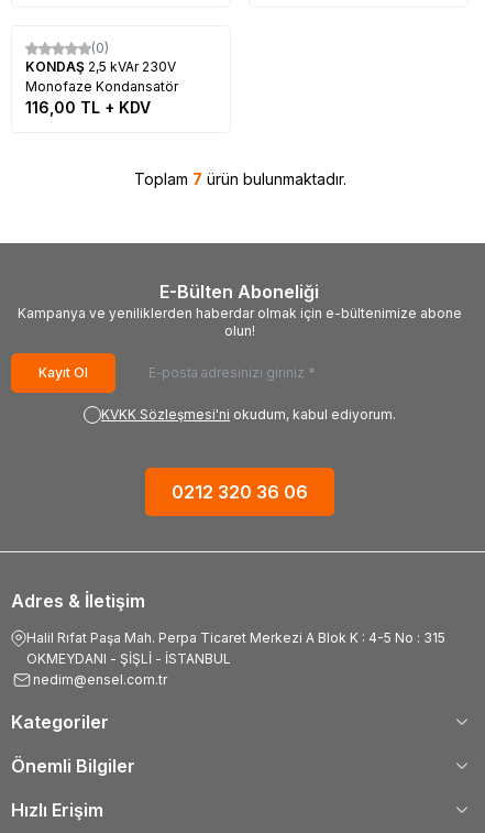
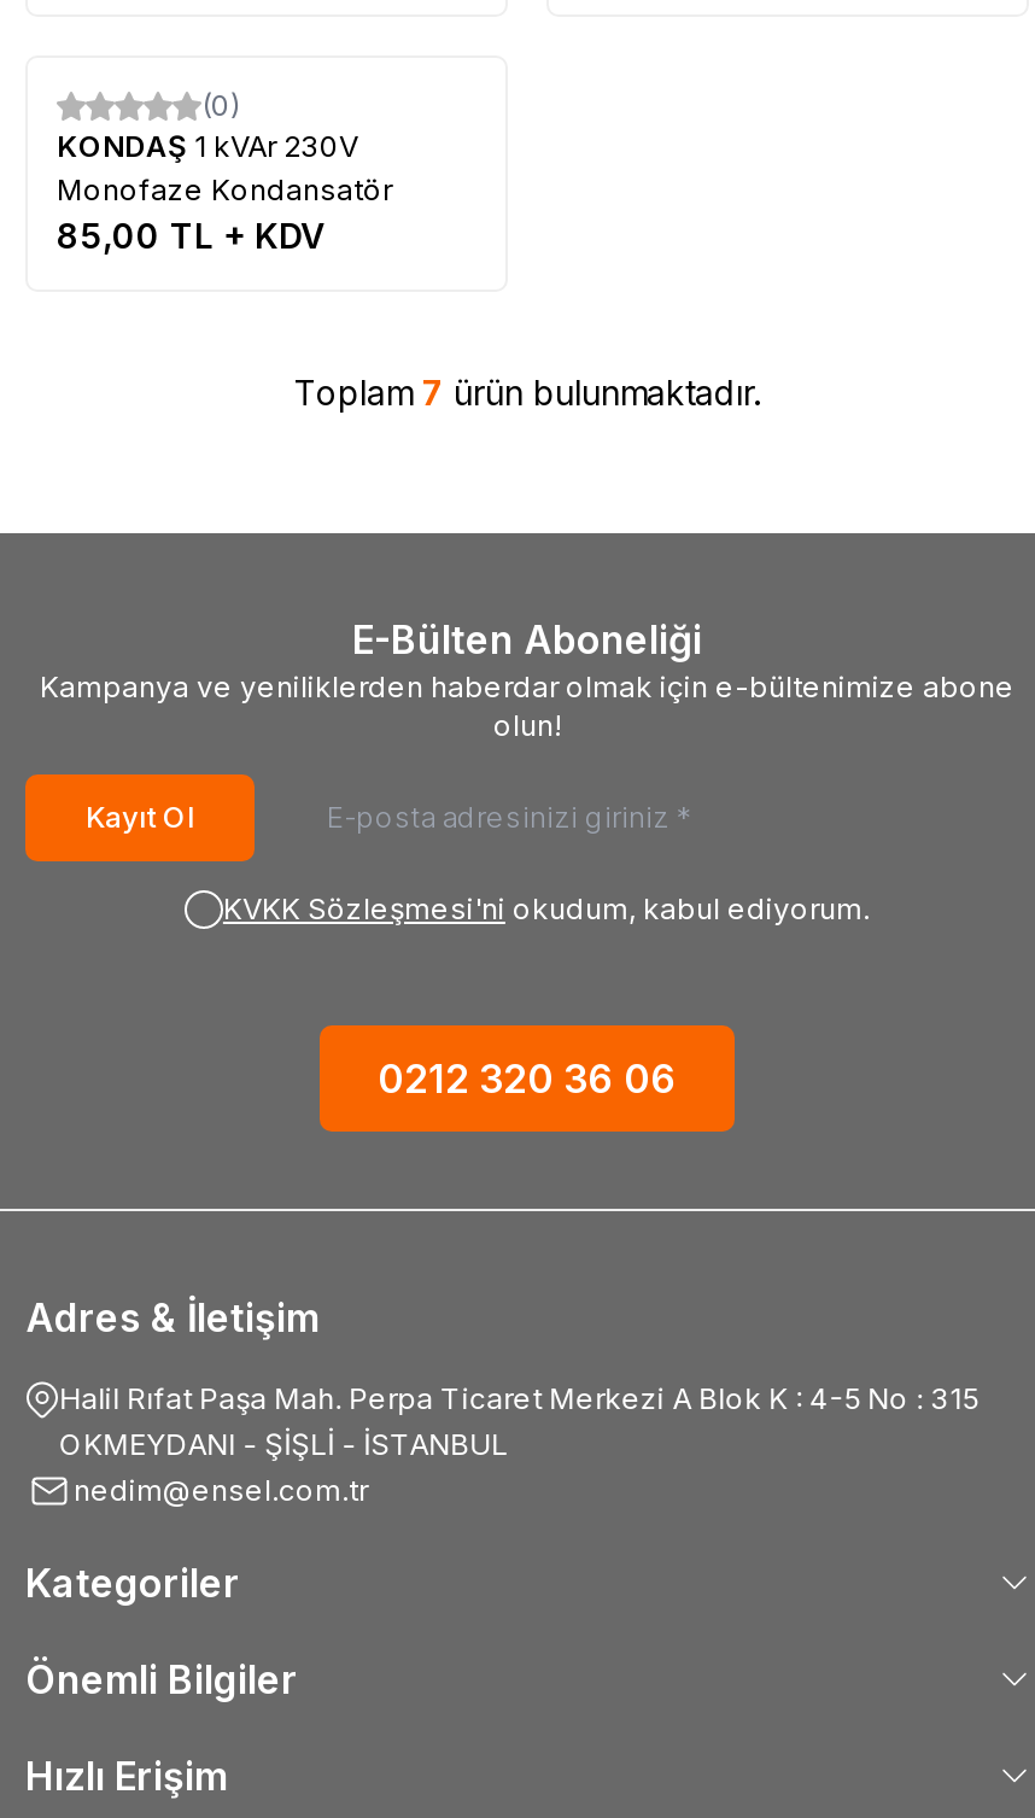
[25,58,176,75] KONDAŞ 2,5 kVAr 230V -> [57,127,358,164] KONDAŞ 1 kVAr 230V
[25,98,151,116] 116,00 TL + KDV -> [57,214,324,255] 85,00 TL + KDV

